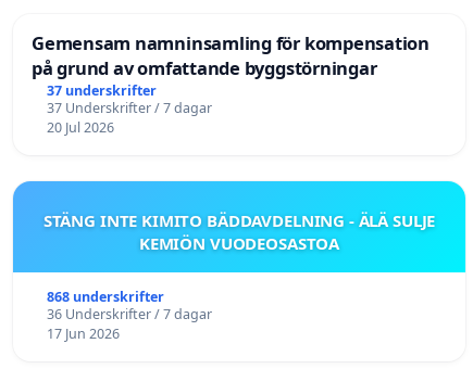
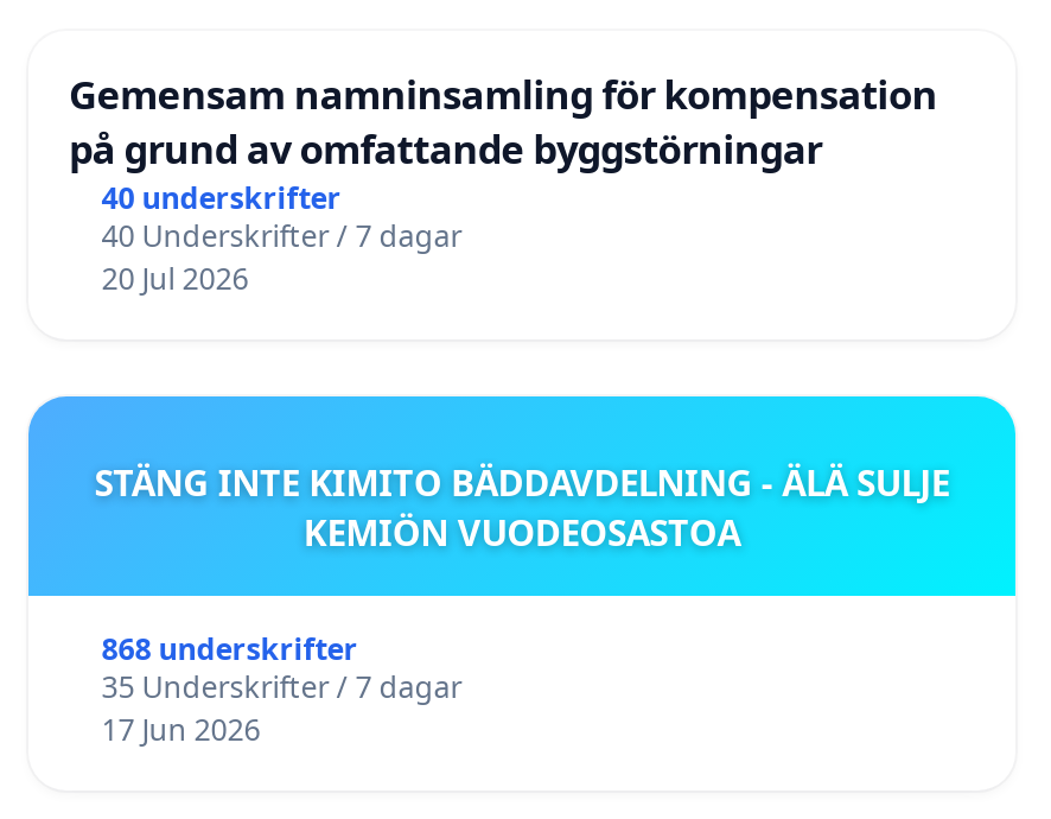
[47,82,156,100] 37 underskrifter -> [102,178,341,218] 40 underskrifter
[47,99,212,118] 37 Underskrifter / 7 dagar -> [102,216,462,256] 40 Underskrifter / 7 dagar
[47,305,212,324] 36 Underskrifter / 7 dagar -> [102,667,462,707] 35 Underskrifter / 7 dagar

